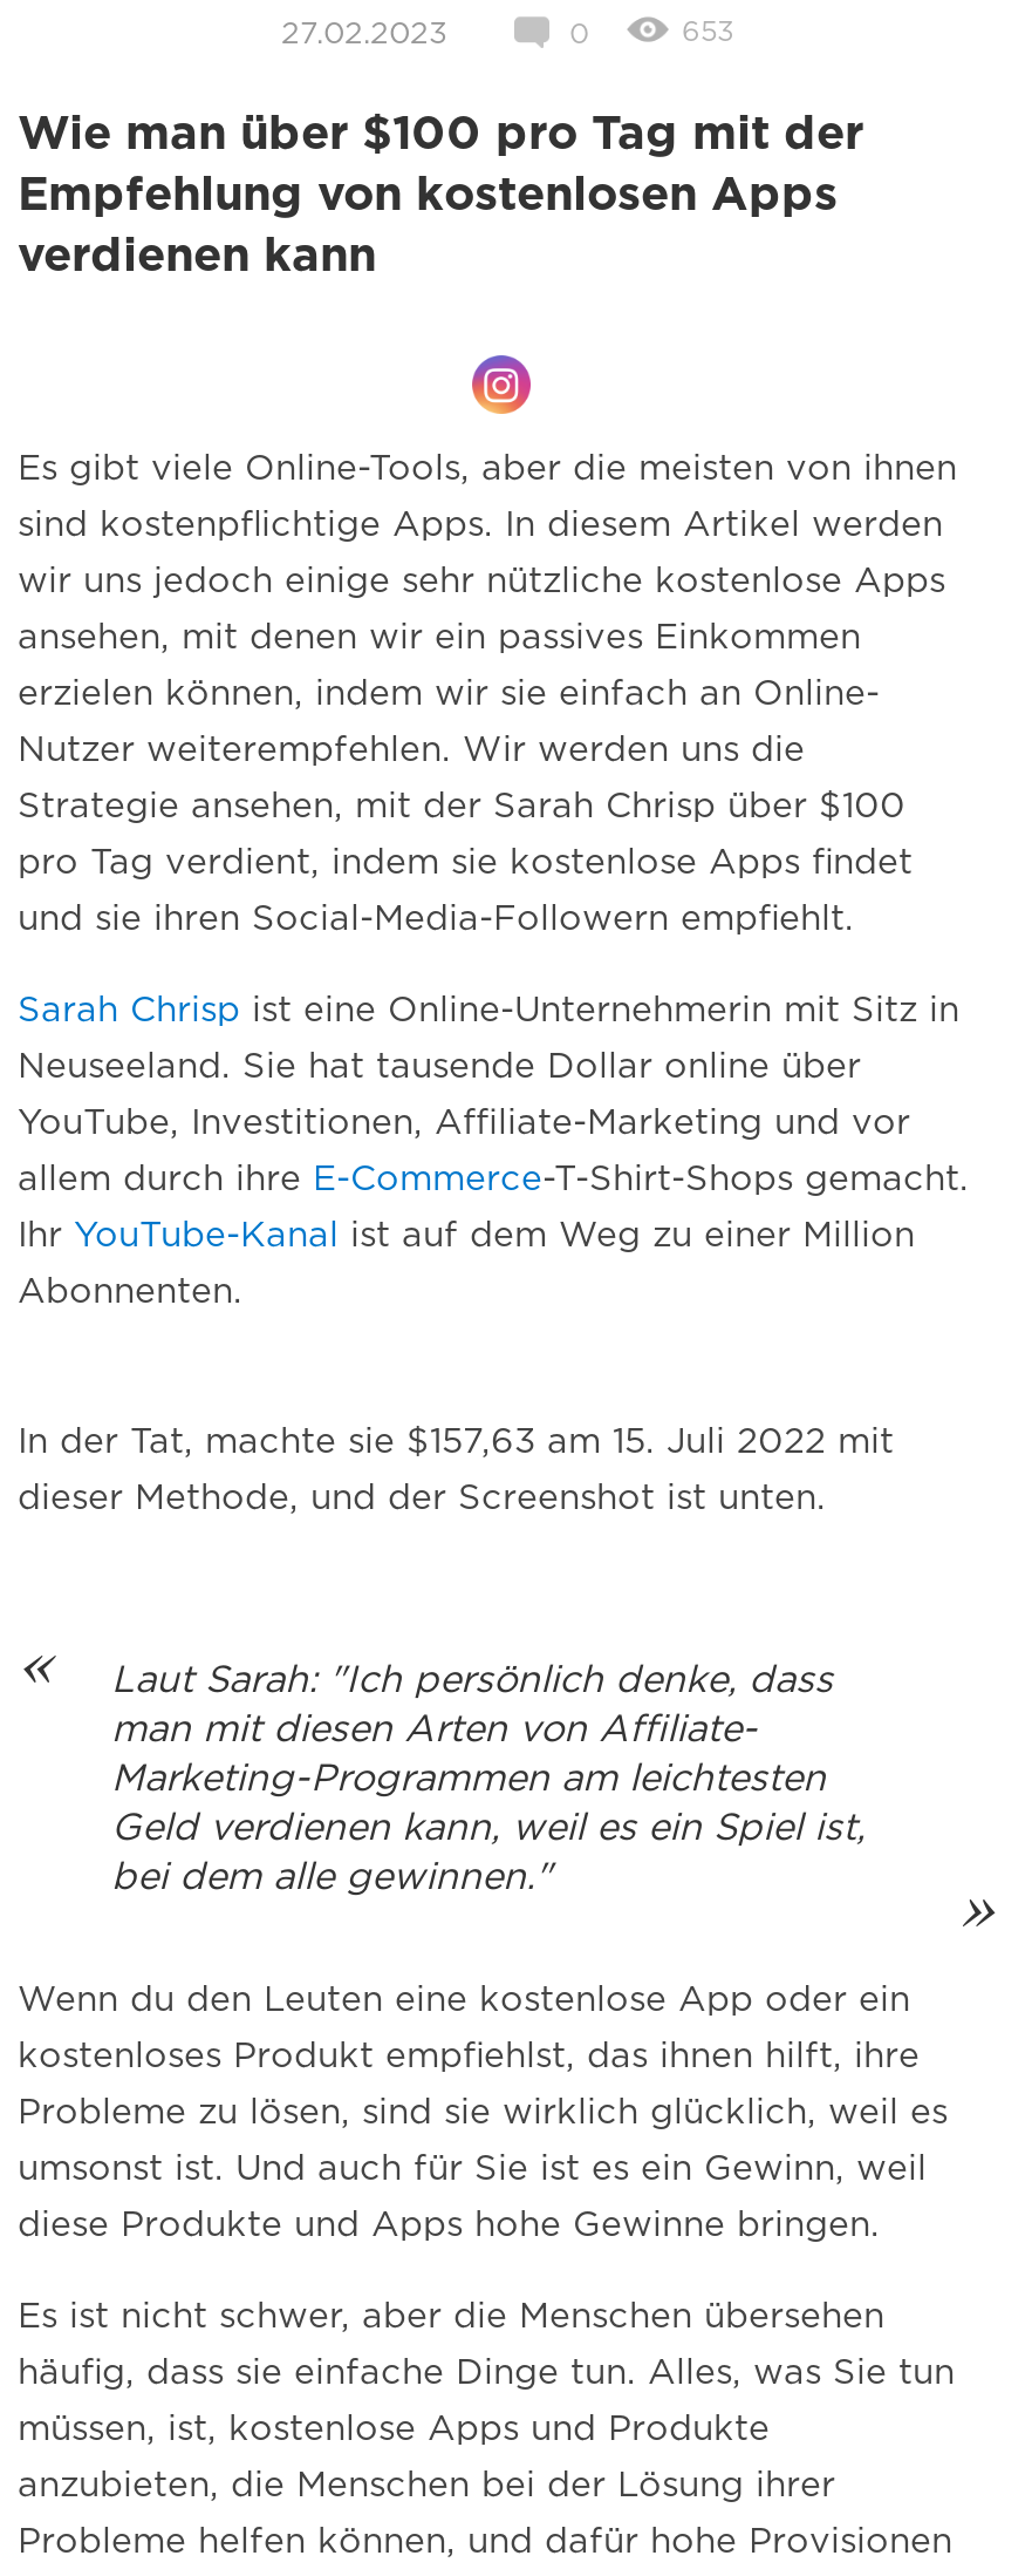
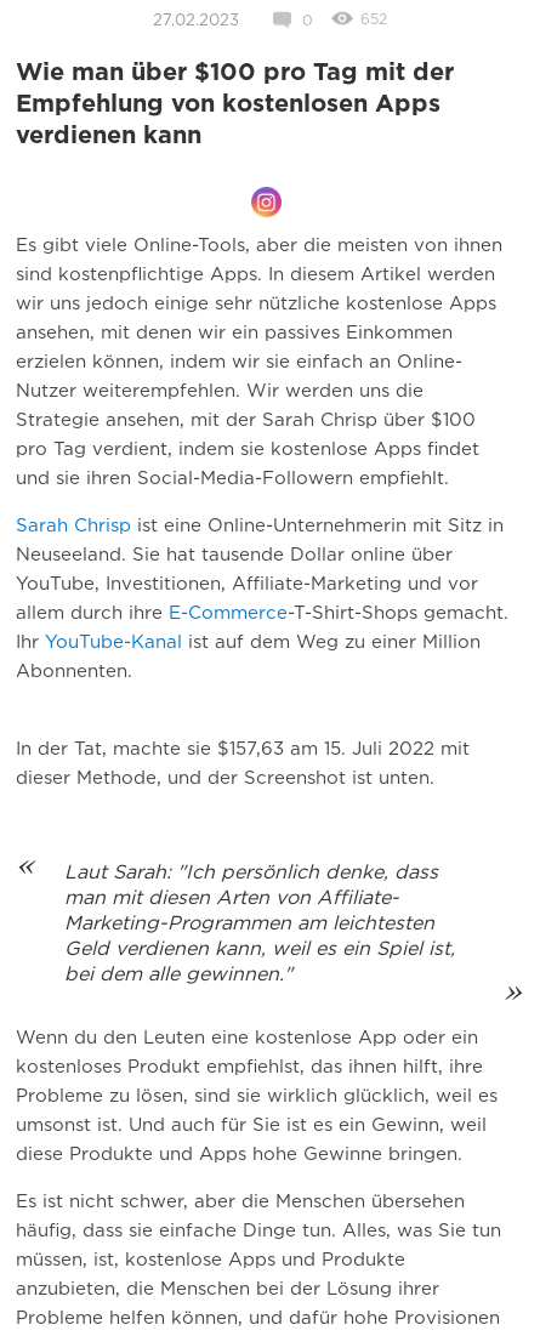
[682,20,733,46] 653 -> [360,13,386,27] 652

